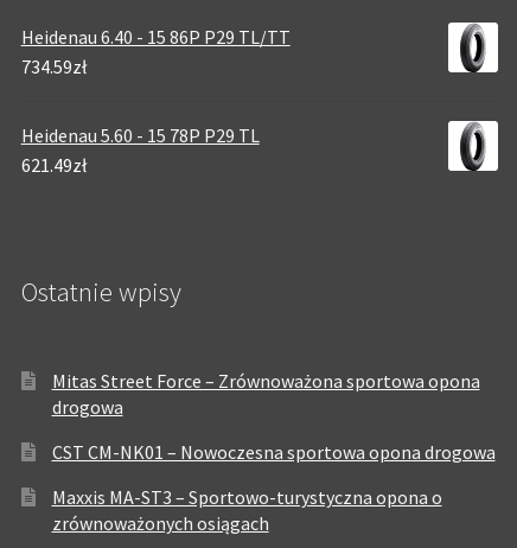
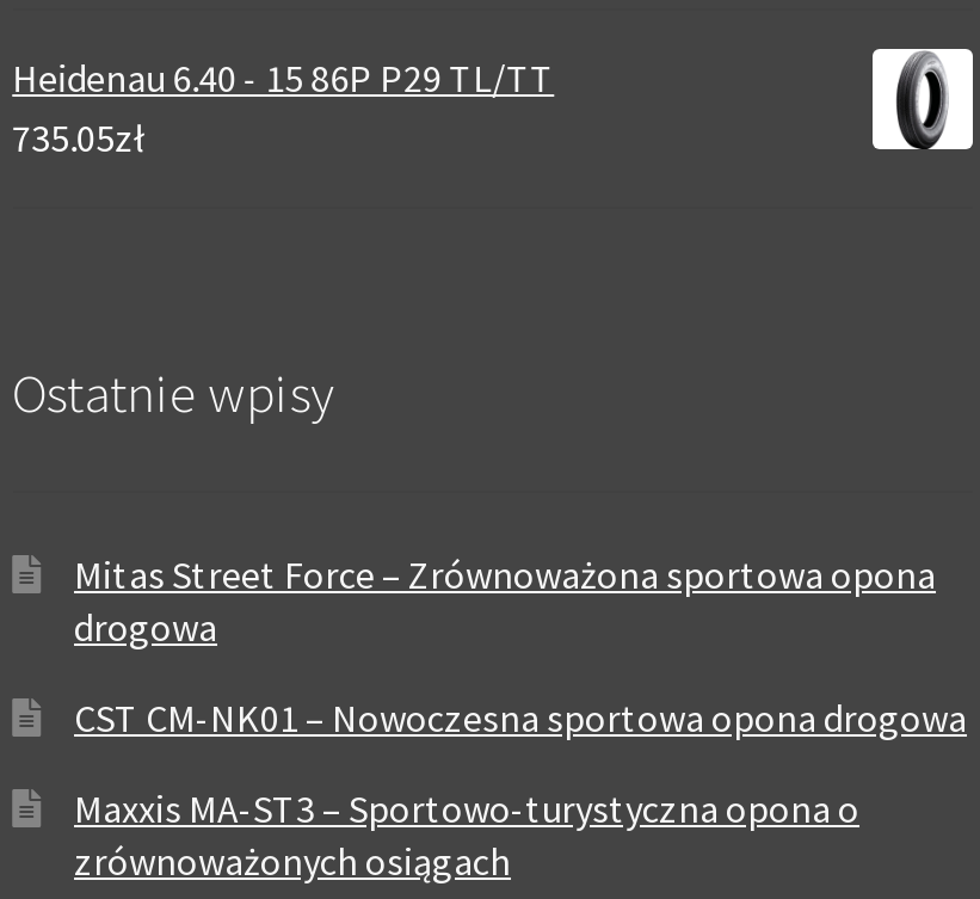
[21,54,259,177] 734.59zł | Heidenau 5.60 - 15 78P P29 TL | 621.49zł -> [12,113,143,161] 735.05zł

